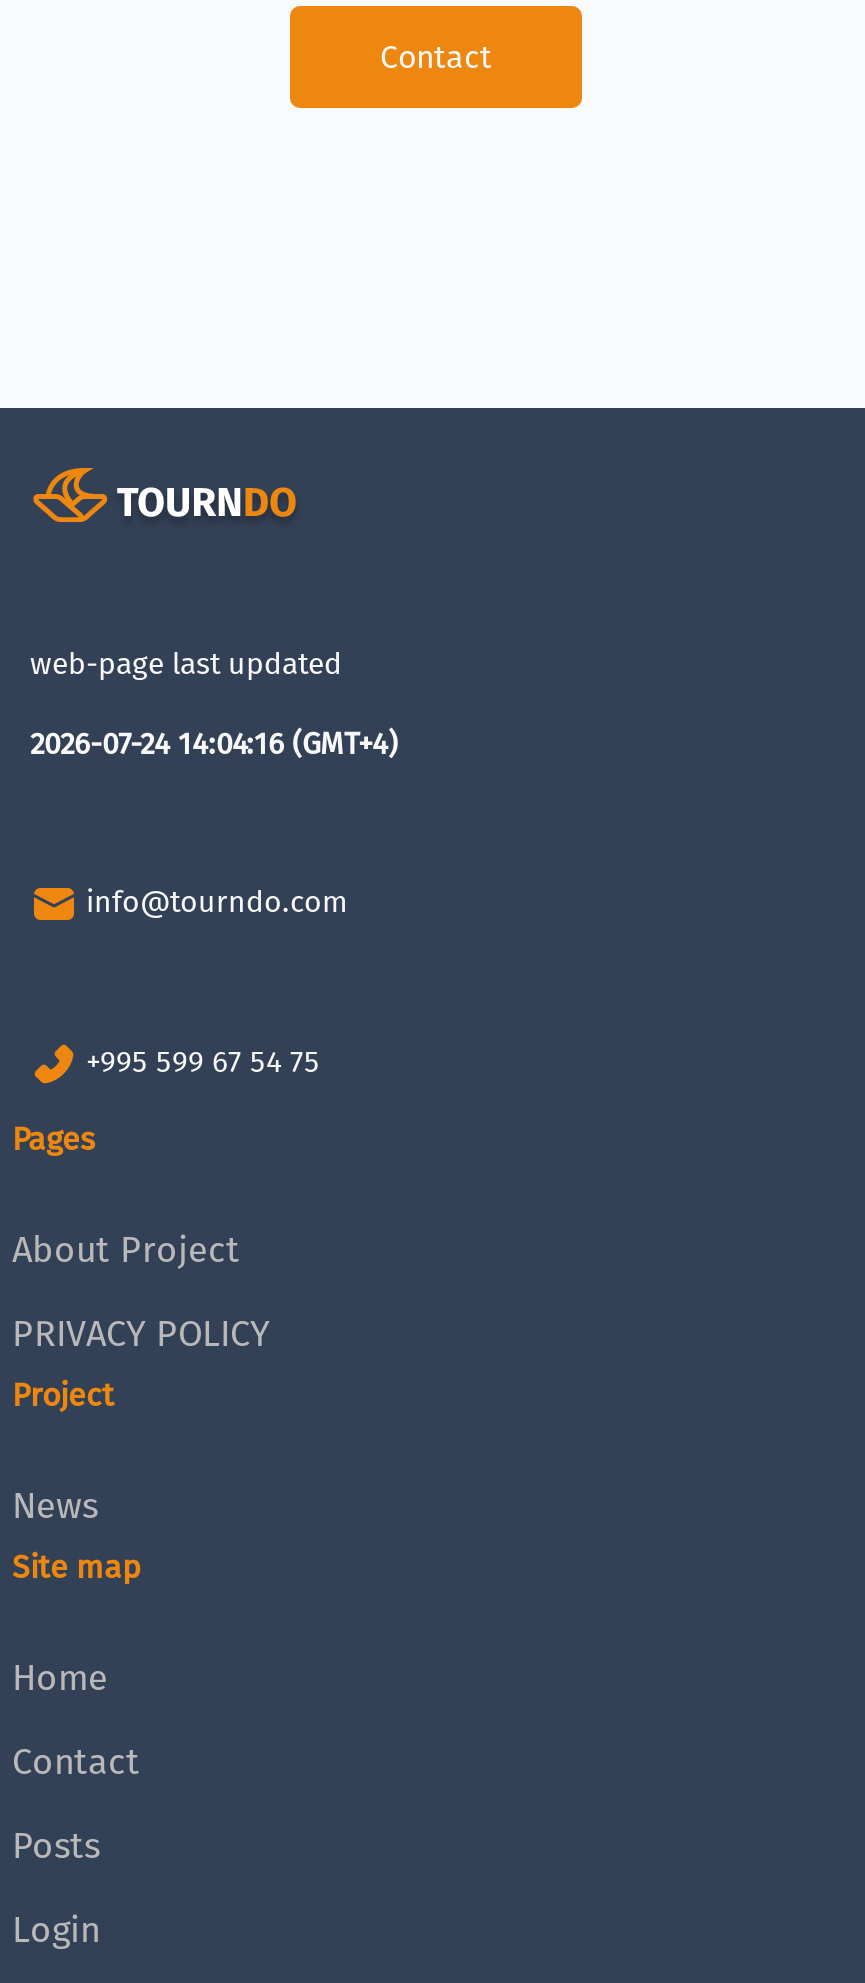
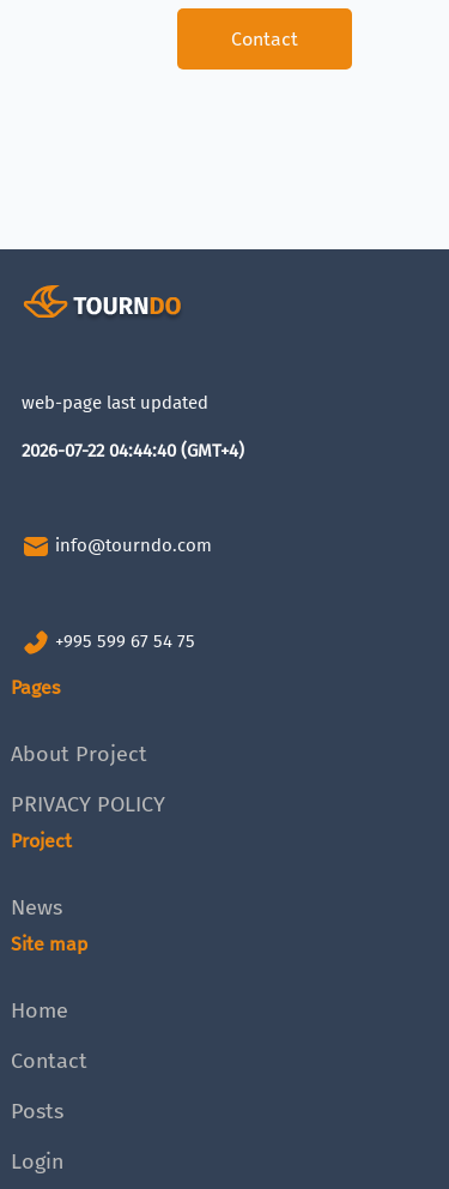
[30,726,398,762] 2026-07-24 14:04:16 (GMT+4) -> [22,440,244,462] 2026-07-22 04:44:40 (GMT+4)

